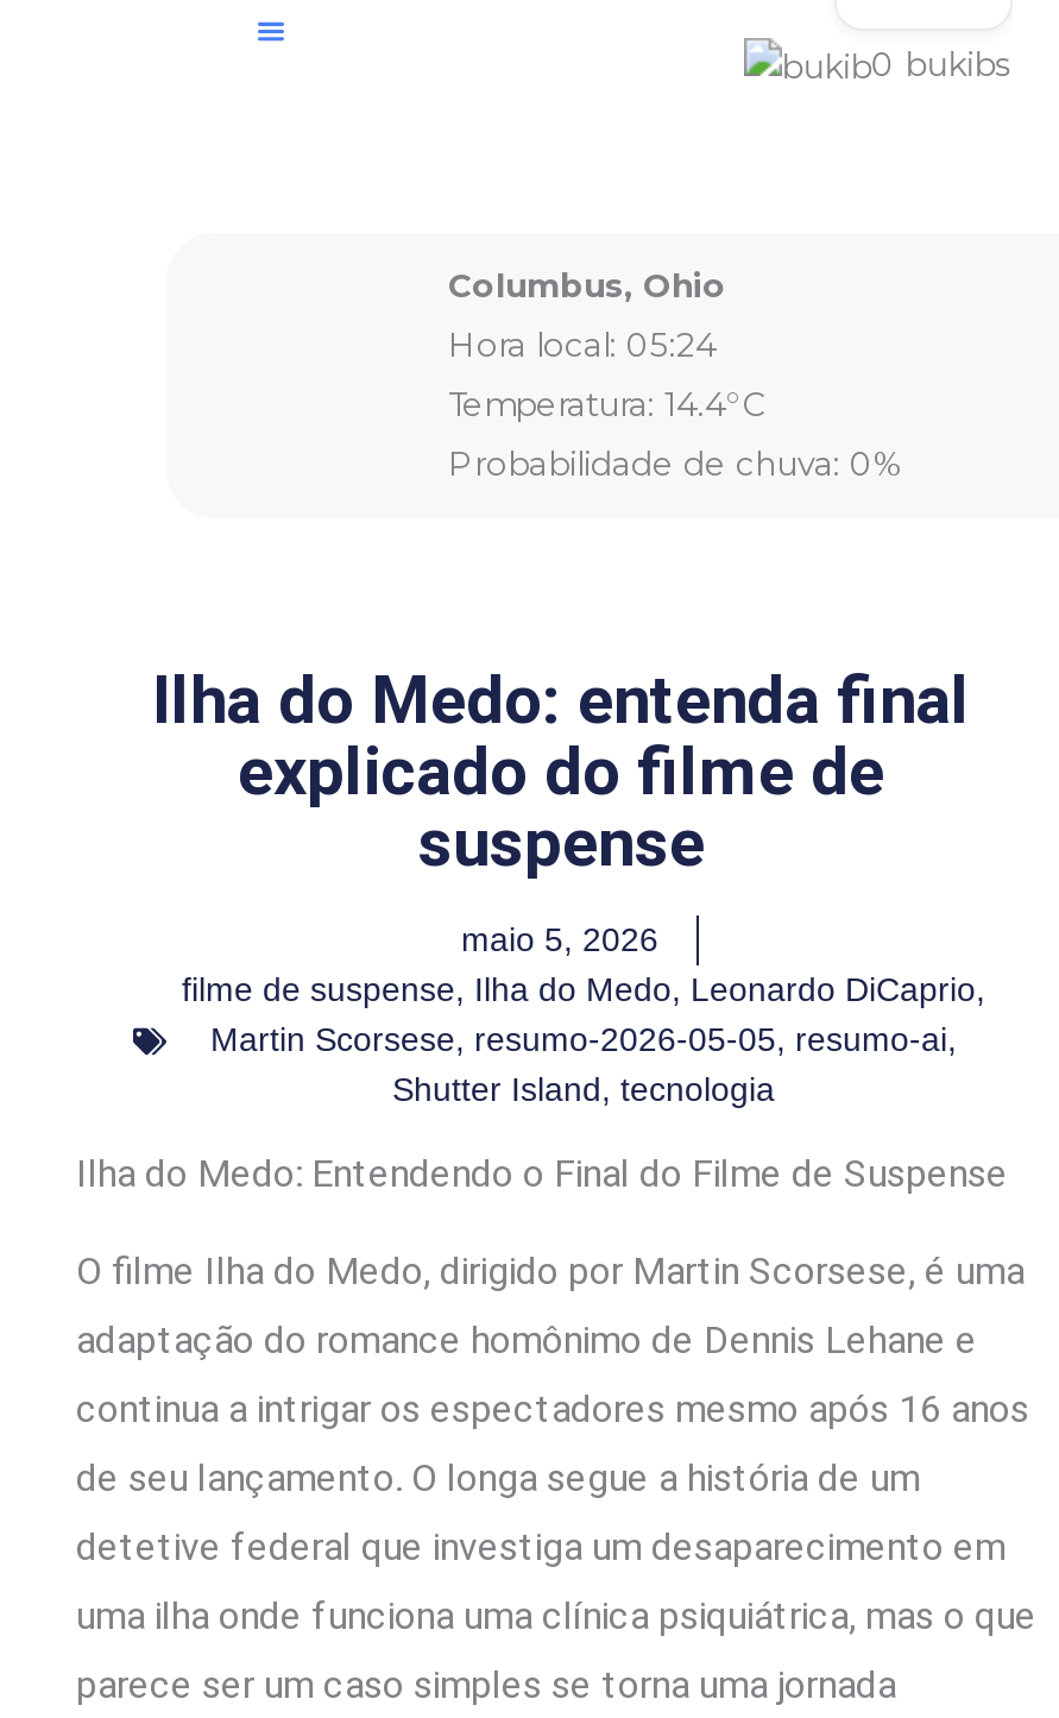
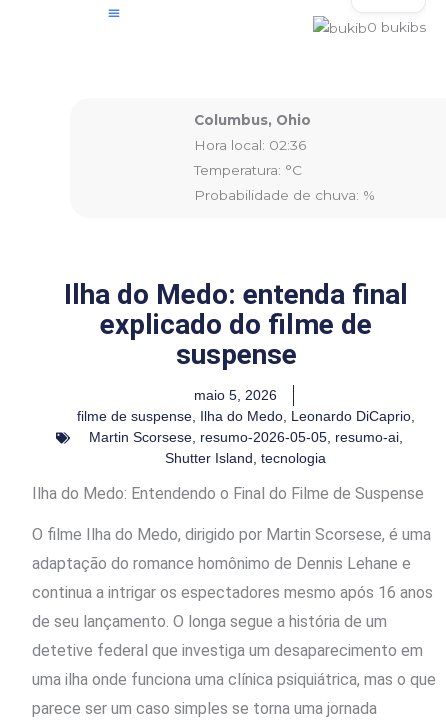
[448,327,717,365] Hora local: 05:24 -> [193,137,305,153] Hora local: 02:36
[448,386,767,424] Temperatura: 14.4°C -> [193,162,301,178] Temperatura: °C
[448,446,902,484] Probabilidade de chuva: 0% -> [193,187,374,203] Probabilidade de chuva: %

